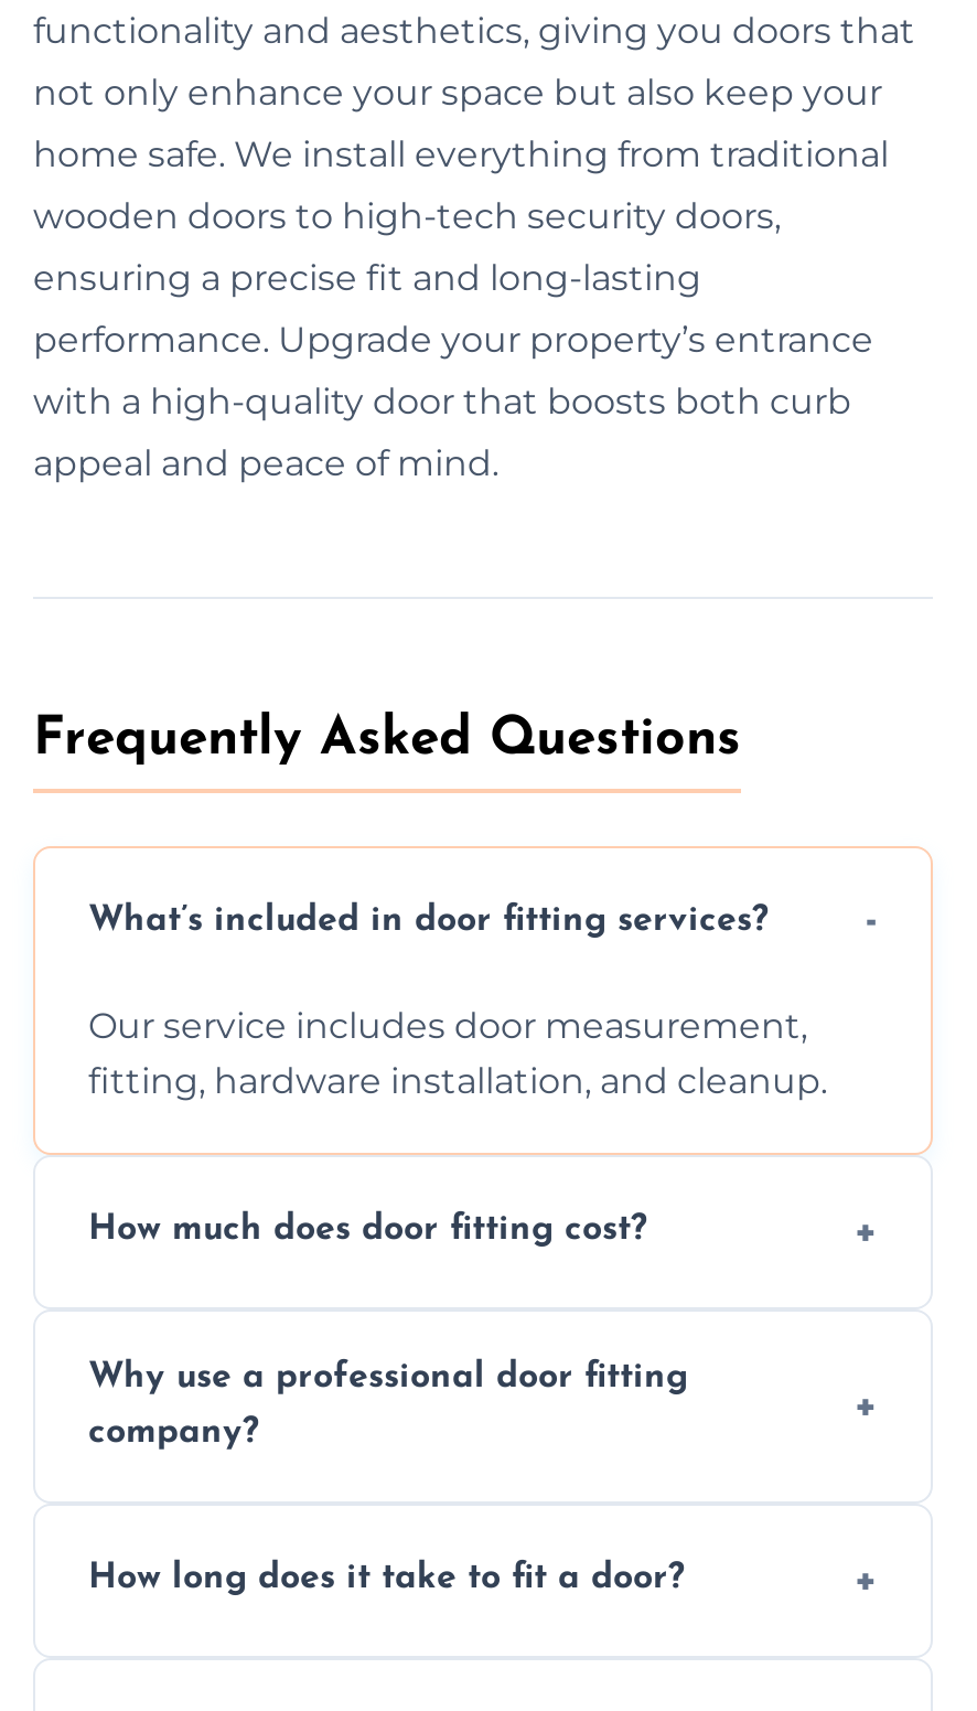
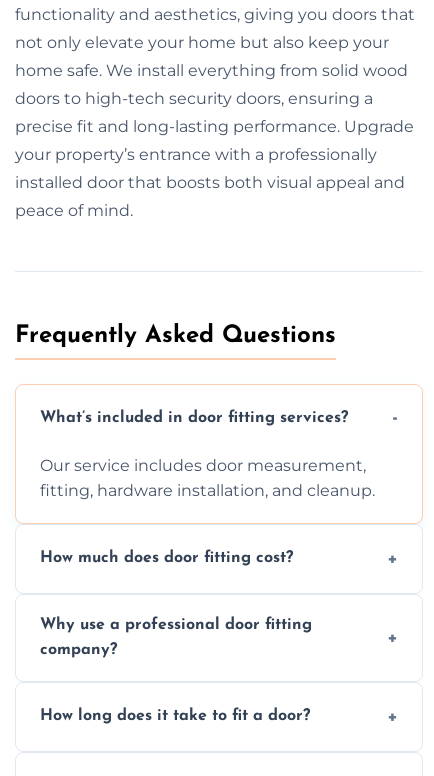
[33,71,882,113] not only enhance your space but also keep your -> [15,33,389,52] not only elevate your home but also keep your
[33,133,889,175] home safe. We install everything from traditional -> [15,61,408,80] home safe. We install everything from solid wood
[33,195,781,237] wooden doors to high-tech security doors, -> [15,89,373,108] doors to high-tech security doors, ensuring a
[33,256,701,298] ensuring a precise fit and long-lasting -> [15,117,414,136] precise fit and long-lasting performance. Upgrade
[33,318,873,360] performance. Upgrade your property’s entrance -> [15,145,377,164] your property’s entrance with a professionally
[33,380,851,422] with a high-quality door that boosts both curb -> [15,173,405,192] installed door that boosts both visual appeal and
[33,442,498,484] appeal and peace of mind. -> [15,201,133,220] peace of mind.

